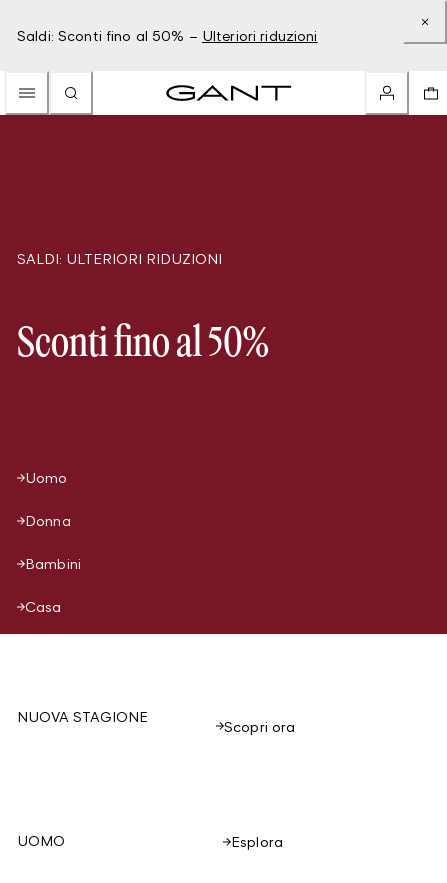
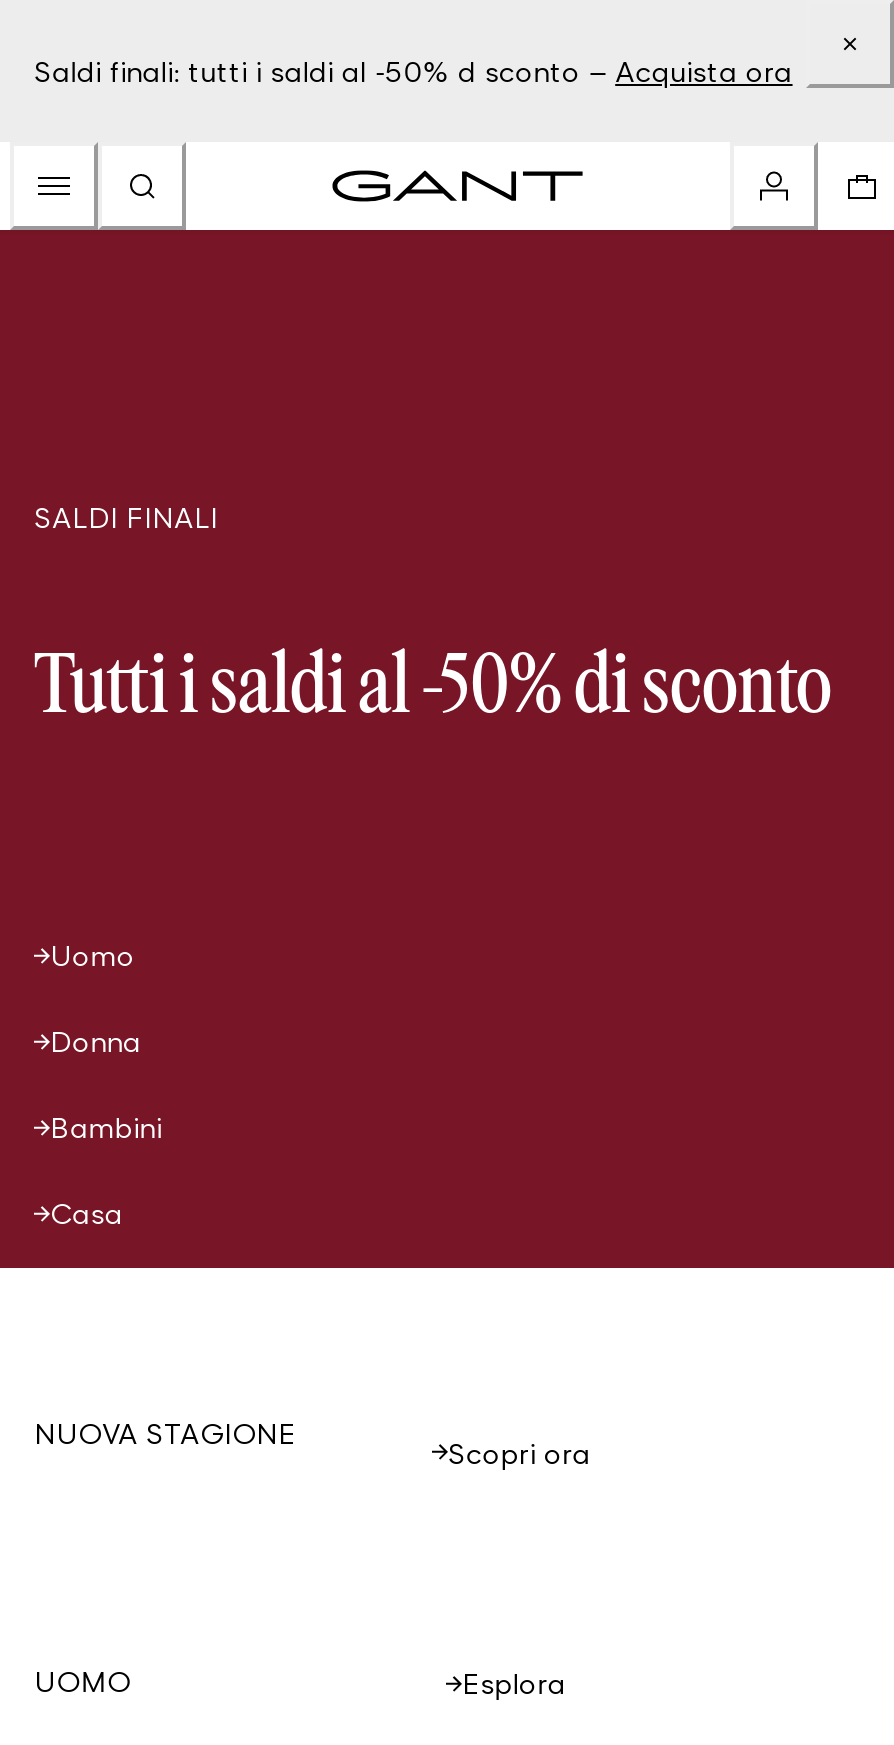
[17,27,318,44] Saldi: Sconti fino al 50% – Ulteriori riduzioni -> [34,54,793,88] Saldi finali: tutti i saldi al -50% d sconto – Acquista ora
[17,250,222,267] SALDI: ULTERIORI RIDUZIONI -> [34,500,218,534] SALDI FINALI
[17,324,269,365] Sconti fino al 50% -> [34,648,832,730] Tutti i saldi al -50% di sconto

